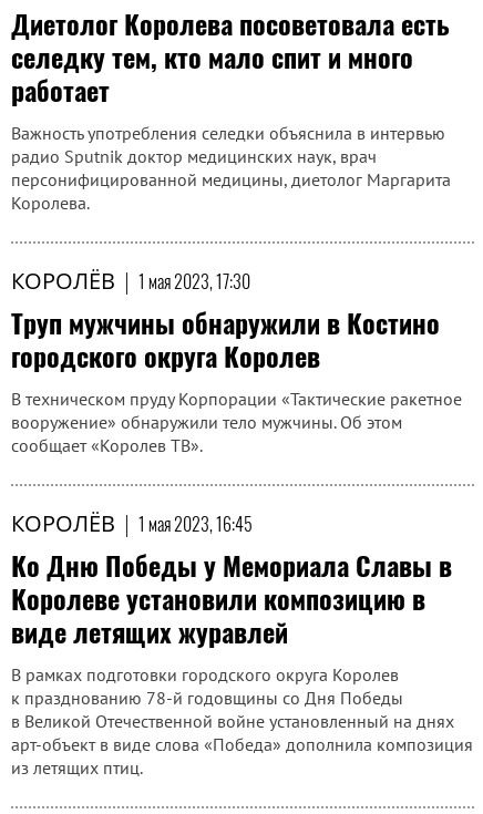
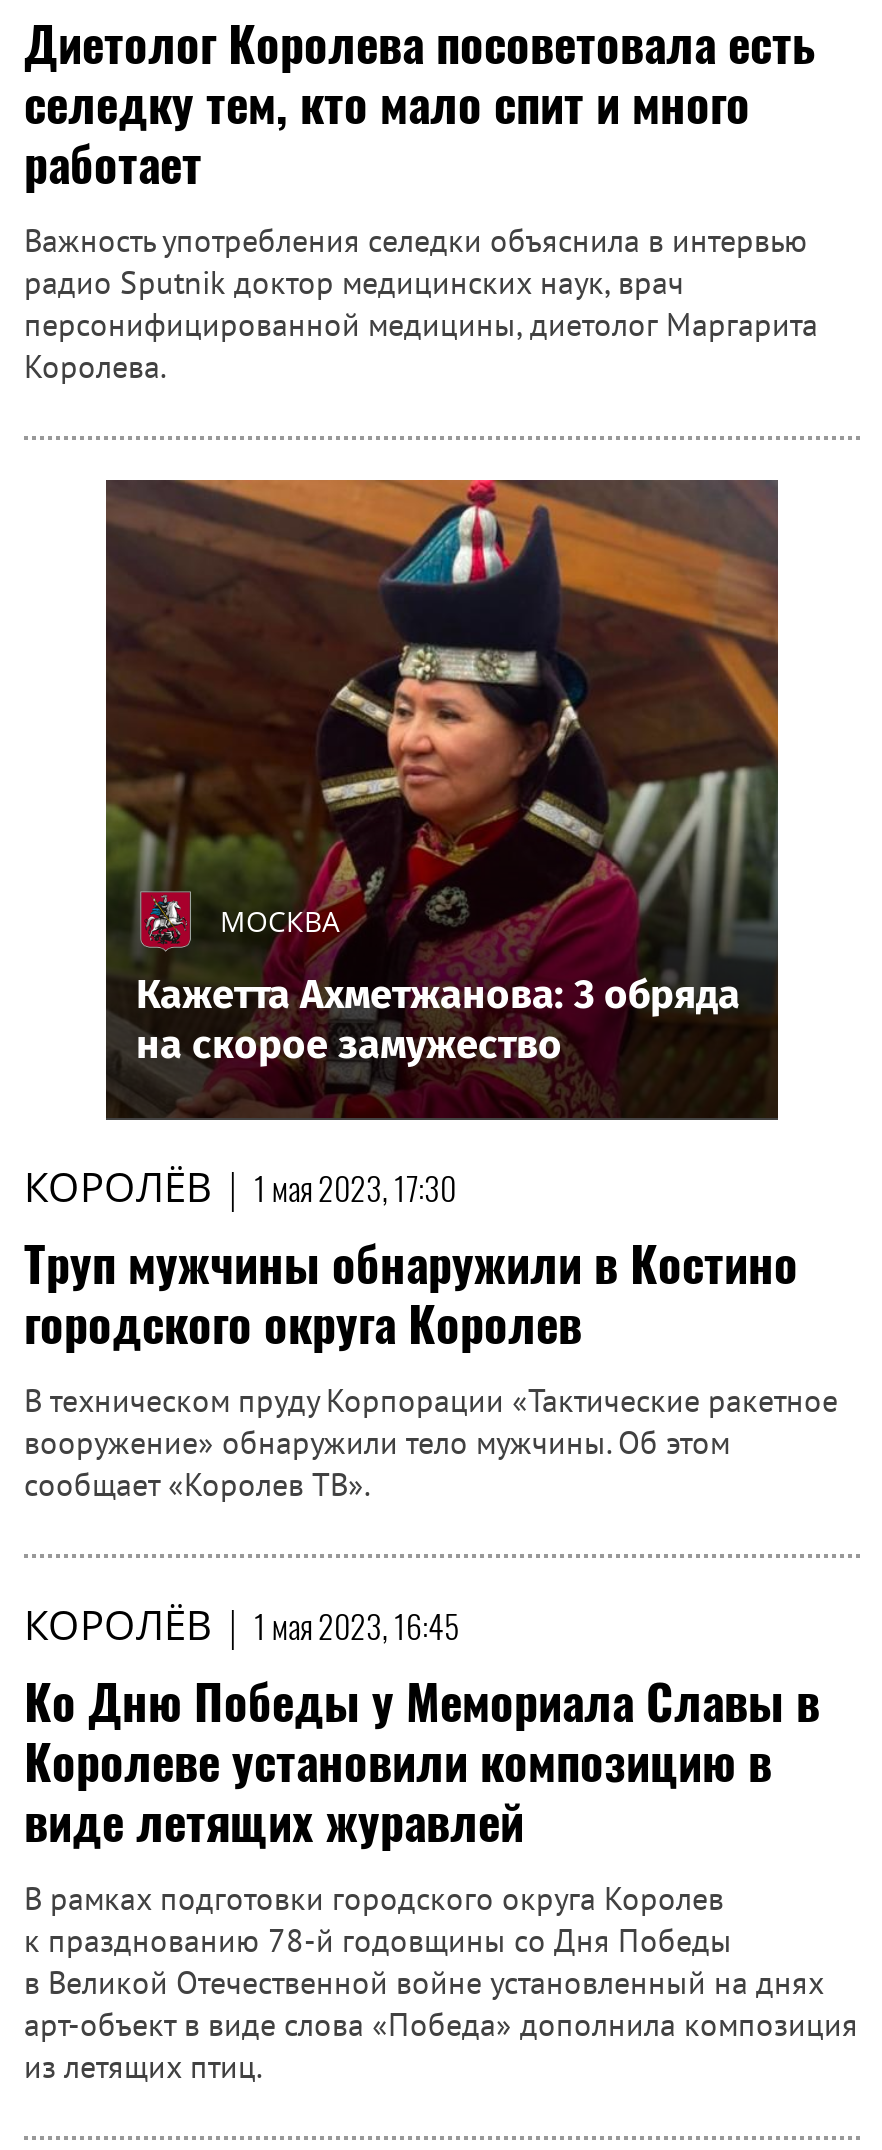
none -> [104,478,780,1120] [image] | МОСКВА | Кажетта Ахметжанова: 3 обряда | на скорое замужество

